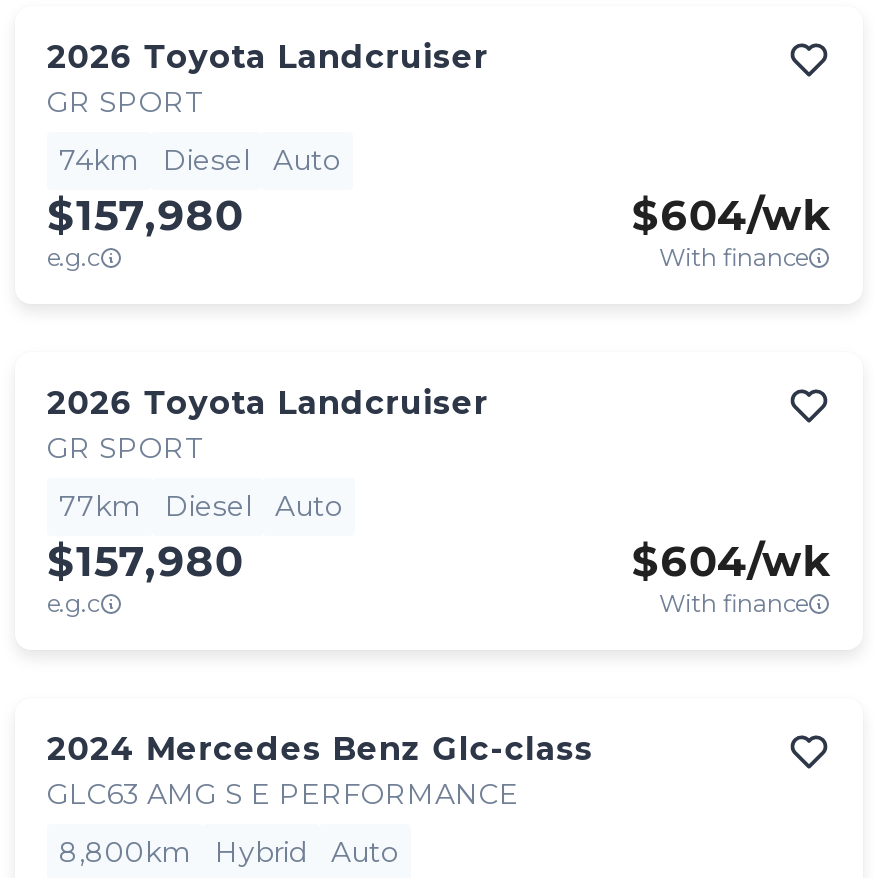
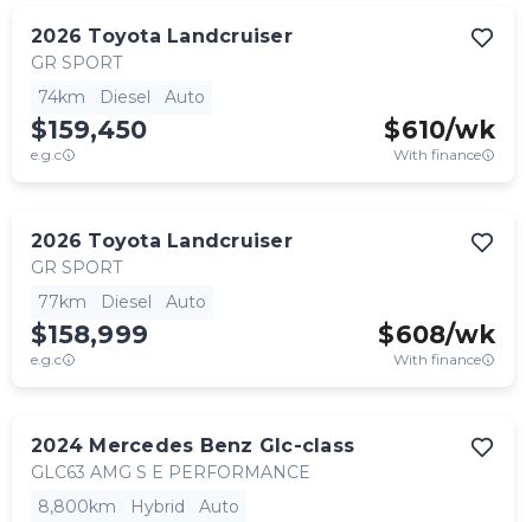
[47,190,243,240] $157,980 -> [31,115,147,144] $159,450
[631,190,831,240] $604/wk -> [384,115,495,144] $610/wk
[47,536,243,586] $157,980 -> [31,320,148,349] $158,999
[631,536,831,586] $604/wk -> [378,320,495,349] $608/wk

